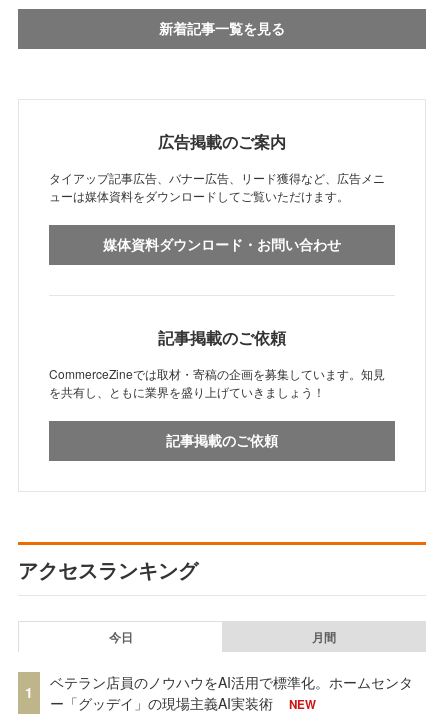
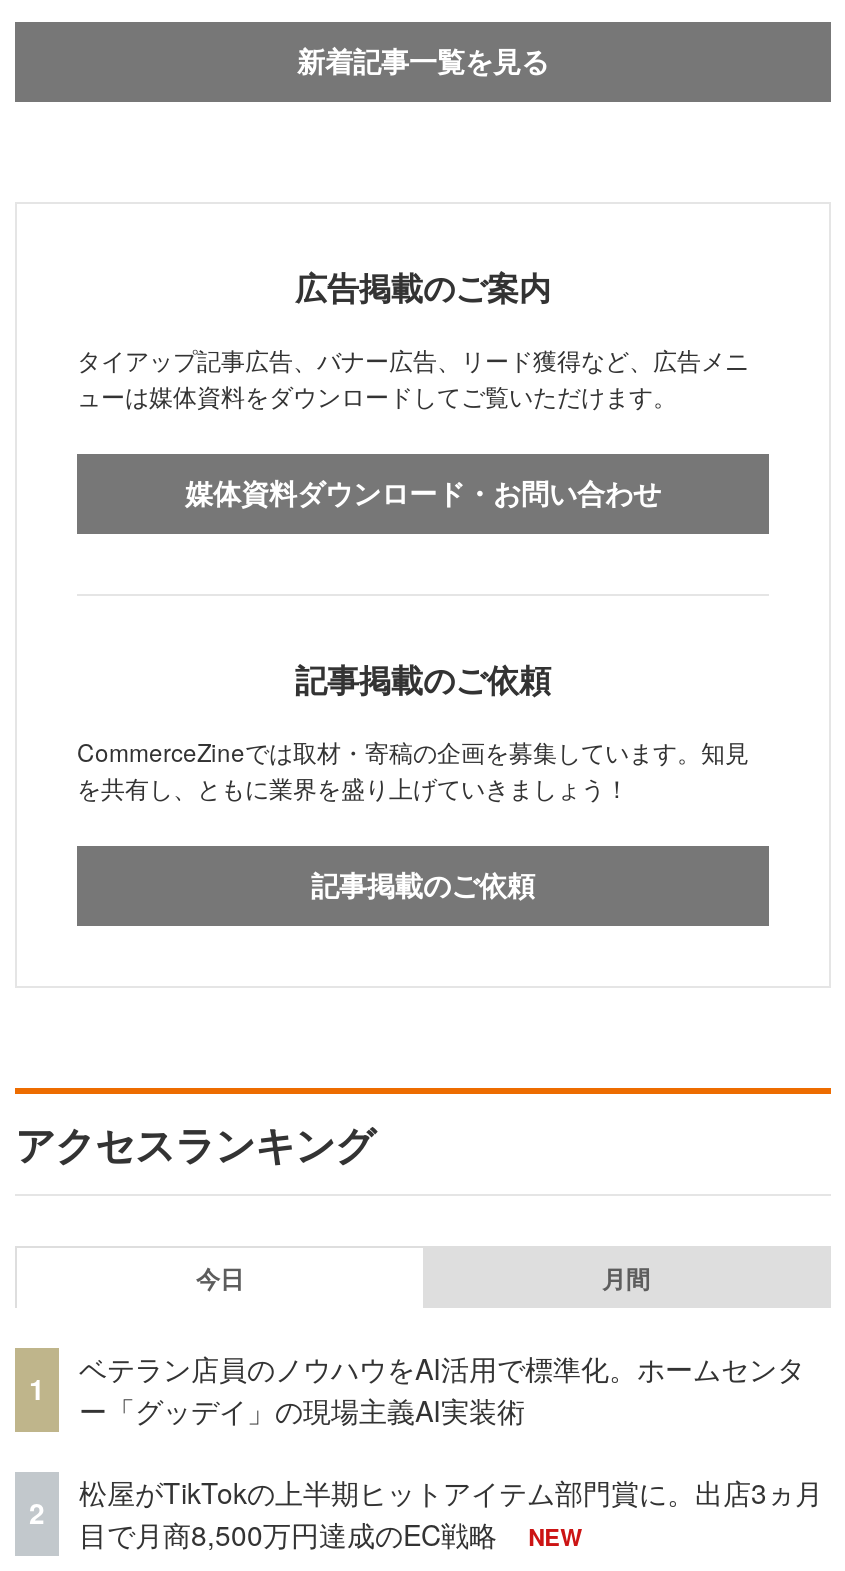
none -> [29,1493,45,1533] 2
none -> [79,1472,823,1554] 松屋がTikTokの上半期ヒットアイテム部門賞に。出店3ヵ月 | 目で月商8,500万円達成のEC戦略

